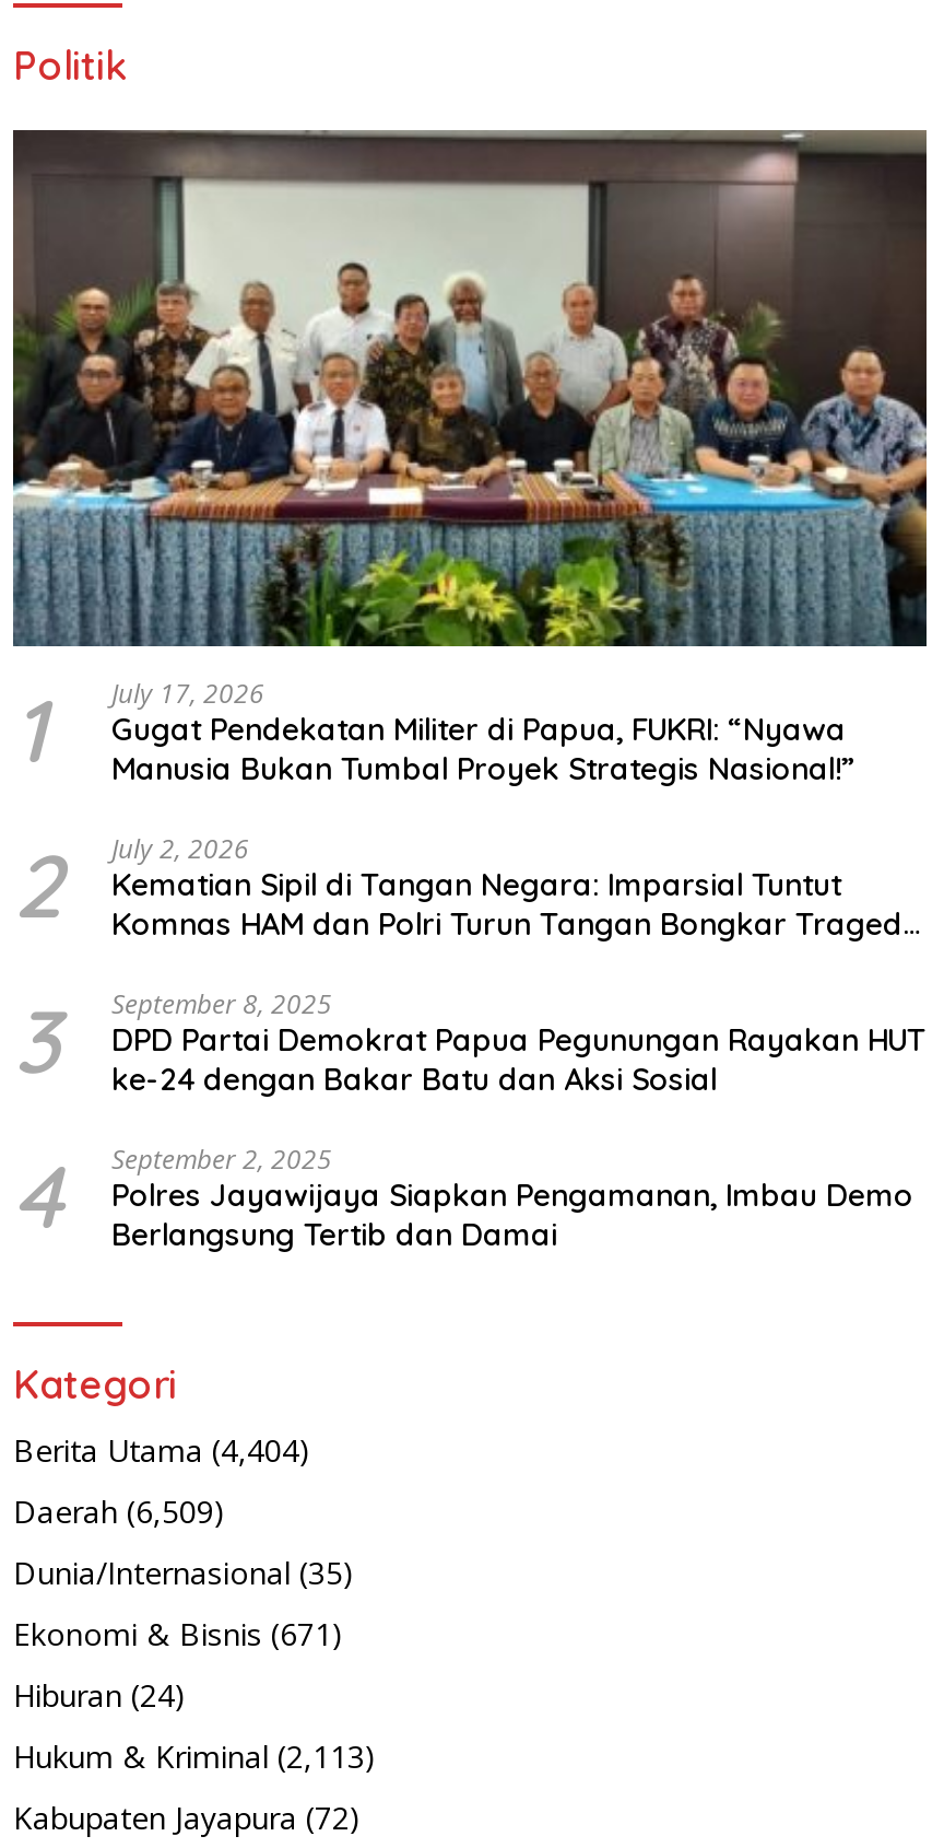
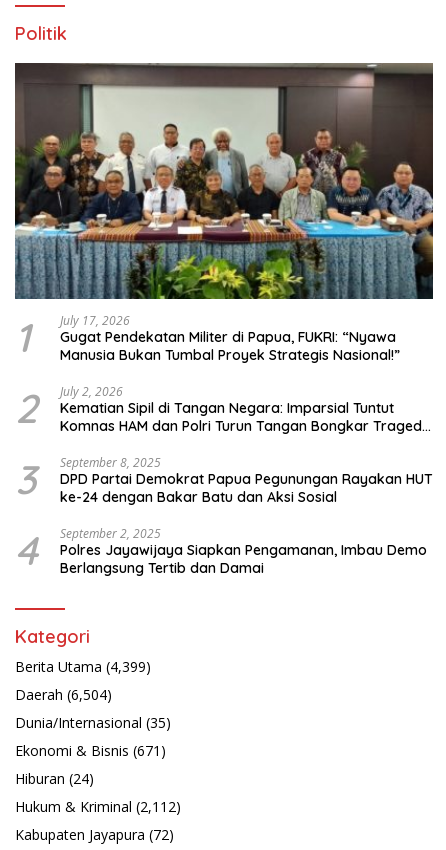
[13,1428,310,1470] Berita Utama (4,404) -> [15,656,151,675] Berita Utama (4,399)
[13,1489,225,1531] Daerah (6,509) -> [15,684,112,703] Daerah (6,504)
[13,1734,376,1776] Hukum & Kriminal (2,113) -> [15,796,181,815] Hukum & Kriminal (2,112)

